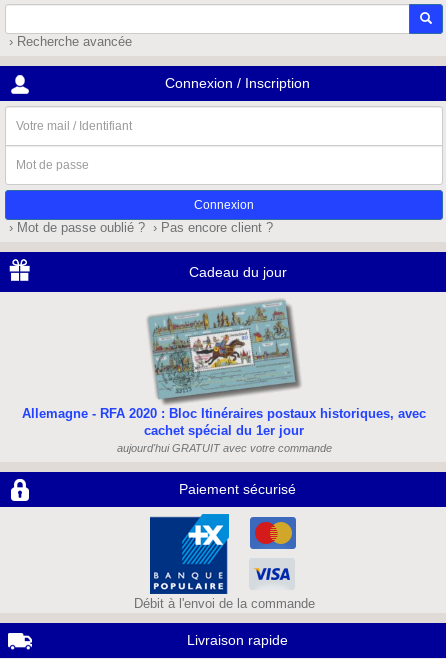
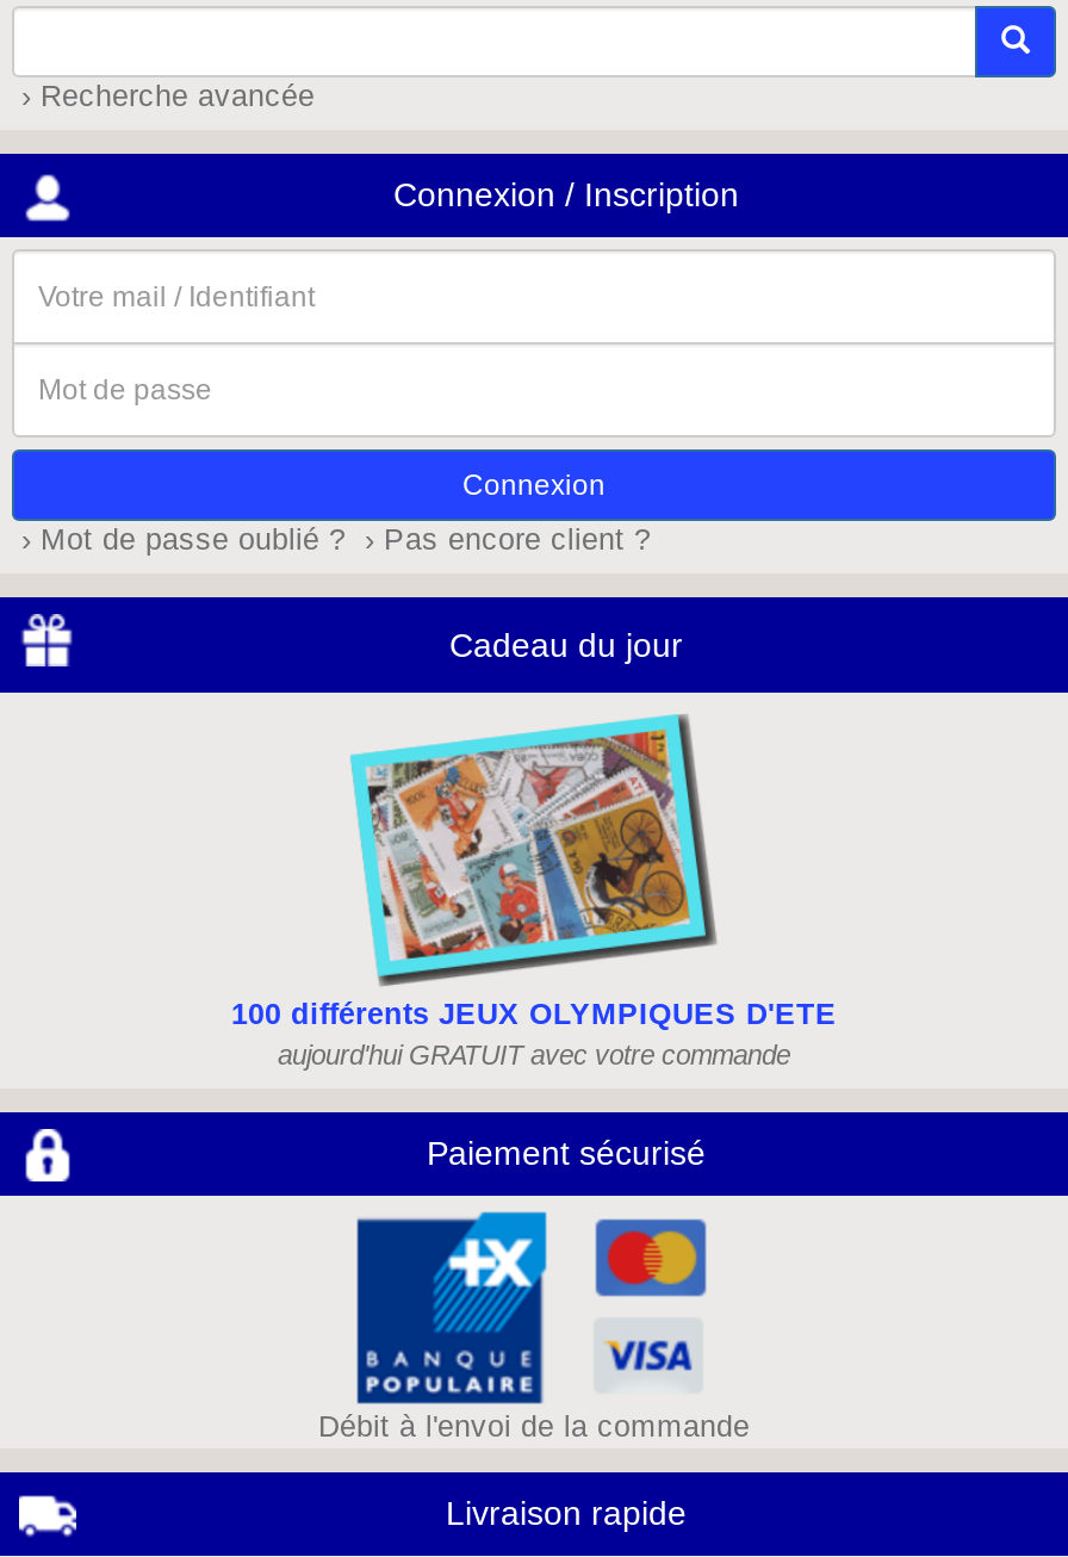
[22,299,426,438] [image] | Allemagne - RFA 2020 : Bloc Itinéraires postaux historiques, avec | cachet spécial du 1er jour -> [231,714,837,1030] [image] | 100 différents JEUX OLYMPIQUES D'ETE

